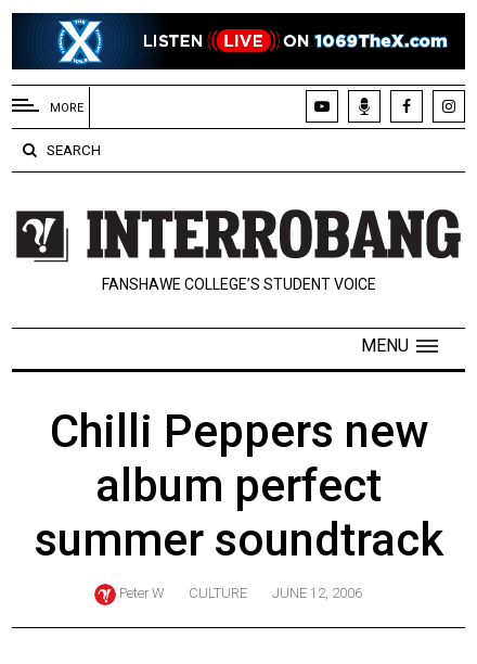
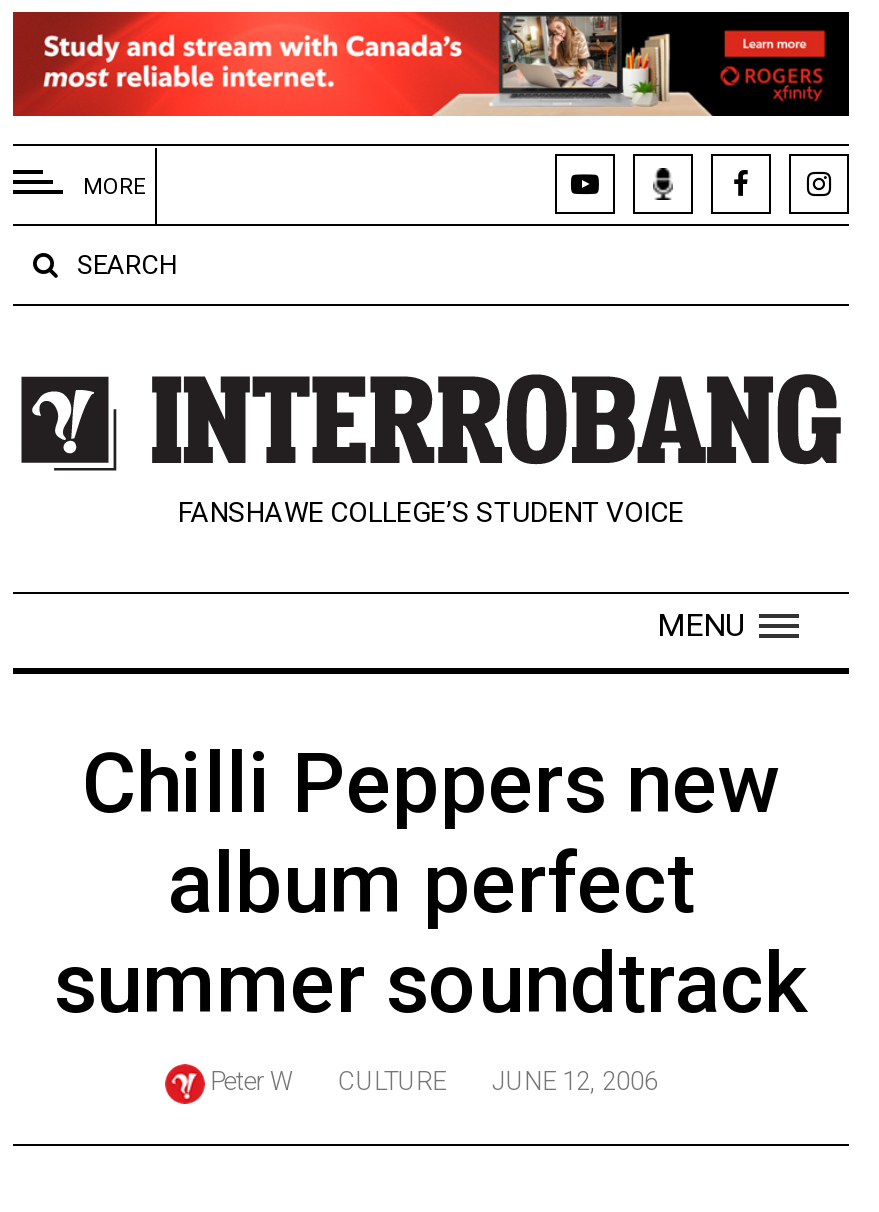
[11,12,452,71] [image] -> [11,10,827,118] [image]

